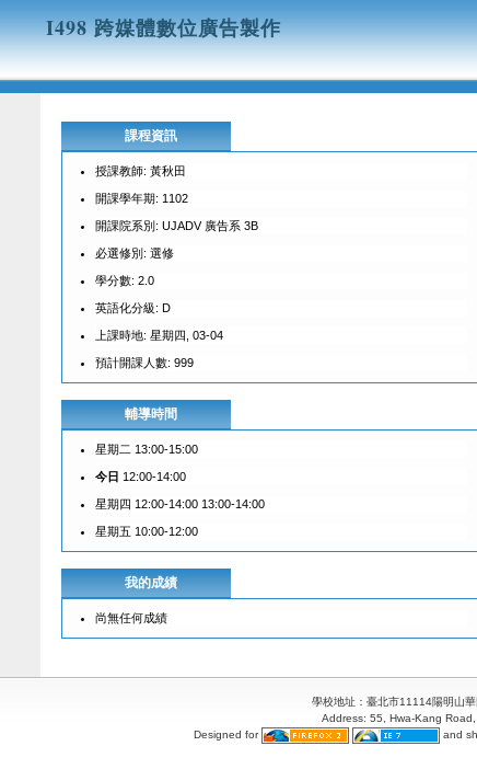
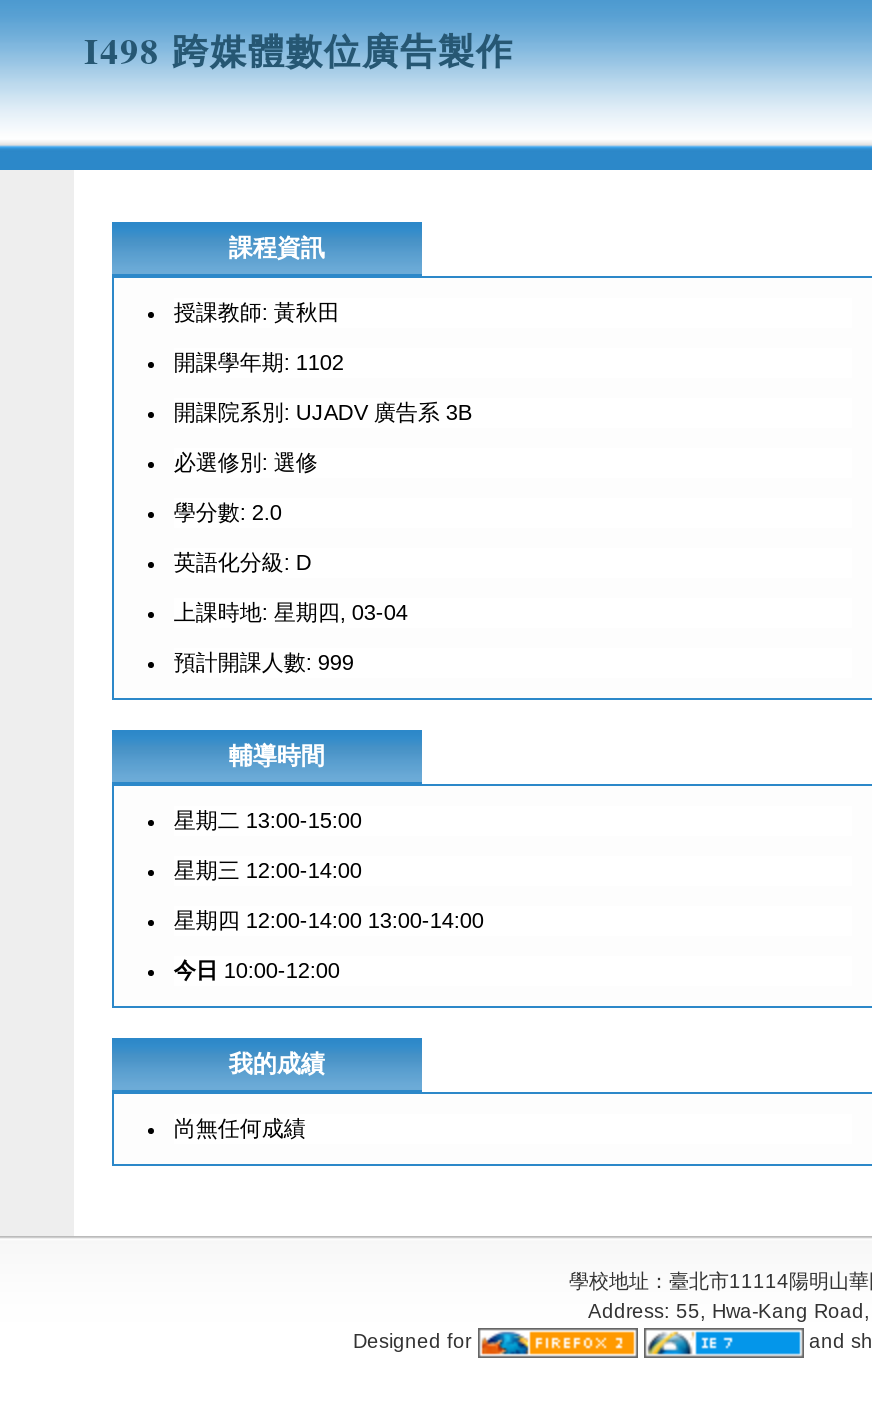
[95,470,186,483] 今日12:00-14:00 -> [174,858,362,882] 星期三 12:00-14:00
[95,525,198,538] 星期五 10:00-12:00 -> [174,958,340,982] 今日10:00-12:00

